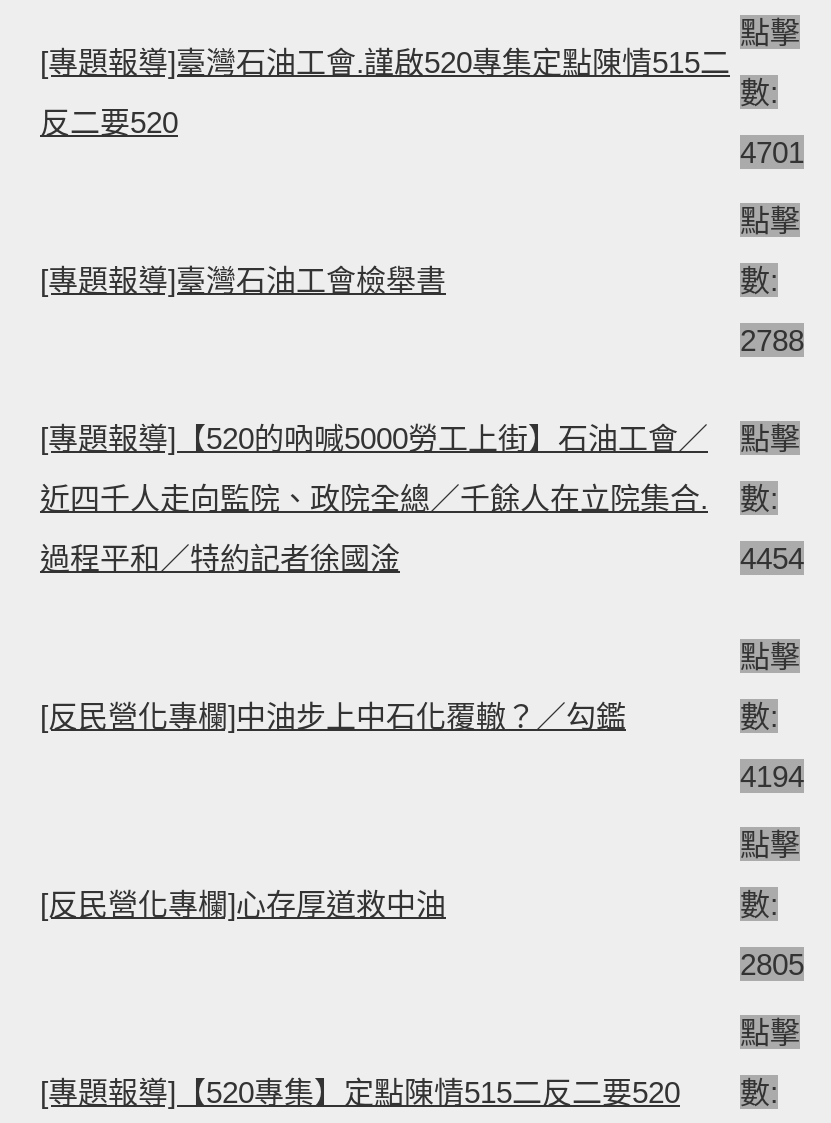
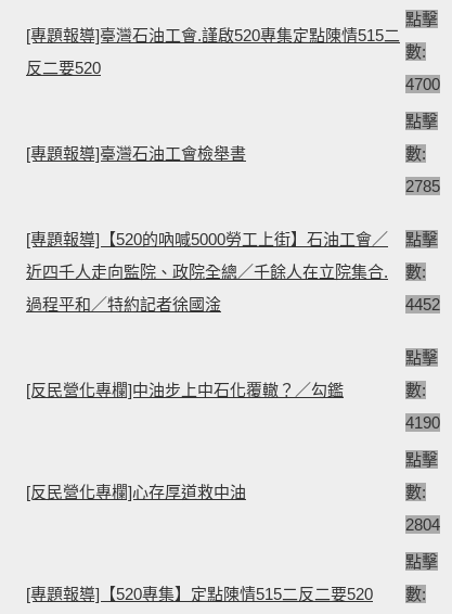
[740,135,804,169] 4701 -> [405,75,440,93] 4700
[740,323,804,357] 2788 -> [405,177,440,195] 2785
[740,541,804,575] 4454 -> [405,295,440,314] 4452
[740,759,804,793] 4194 -> [405,413,440,432] 4190
[740,947,804,981] 2805 -> [405,515,440,534] 2804

